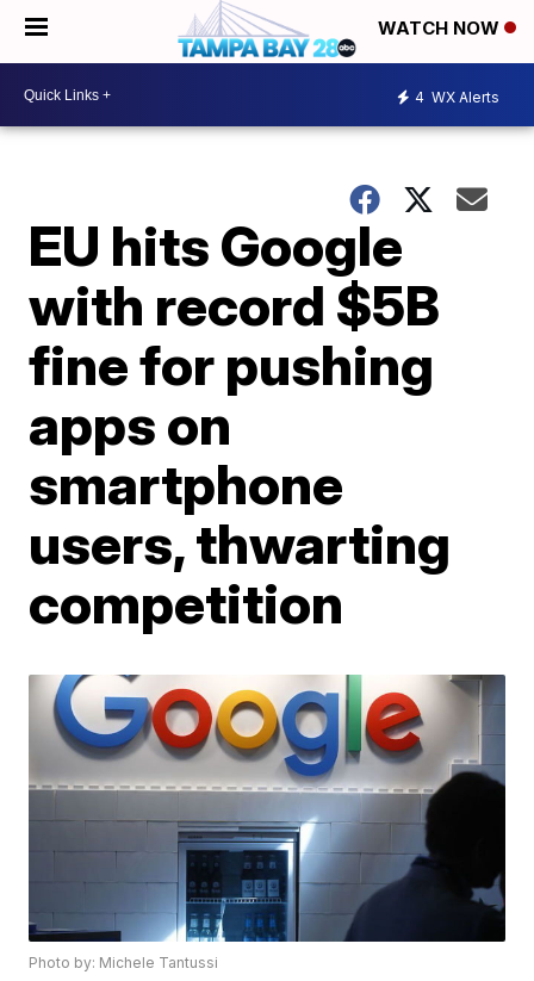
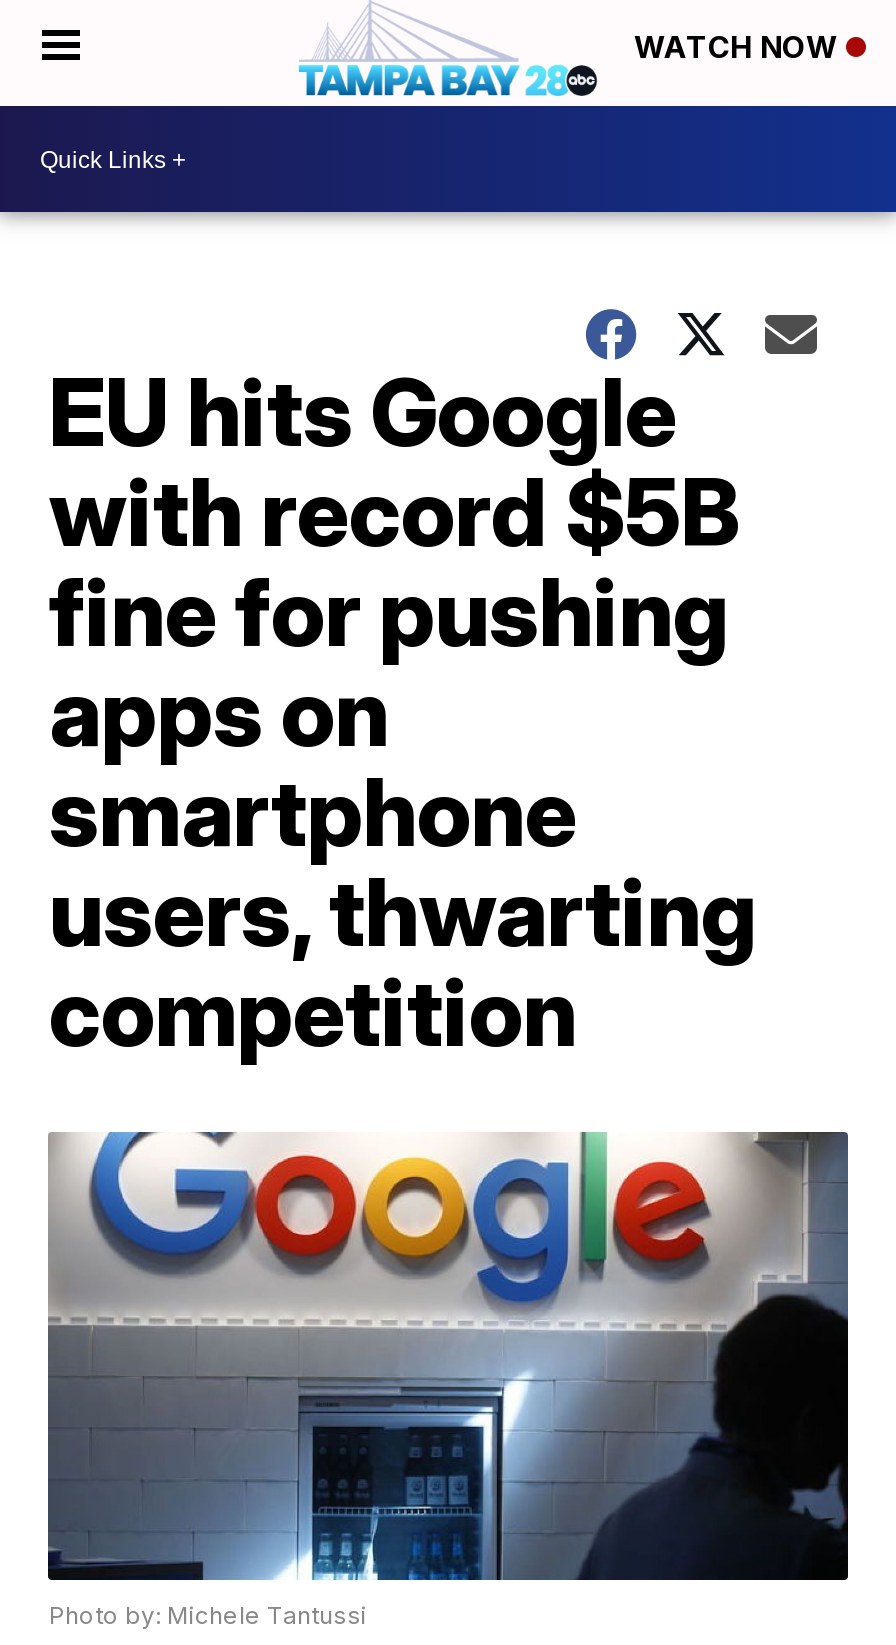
[415,88,499,105] 4 WX Alerts -> none

